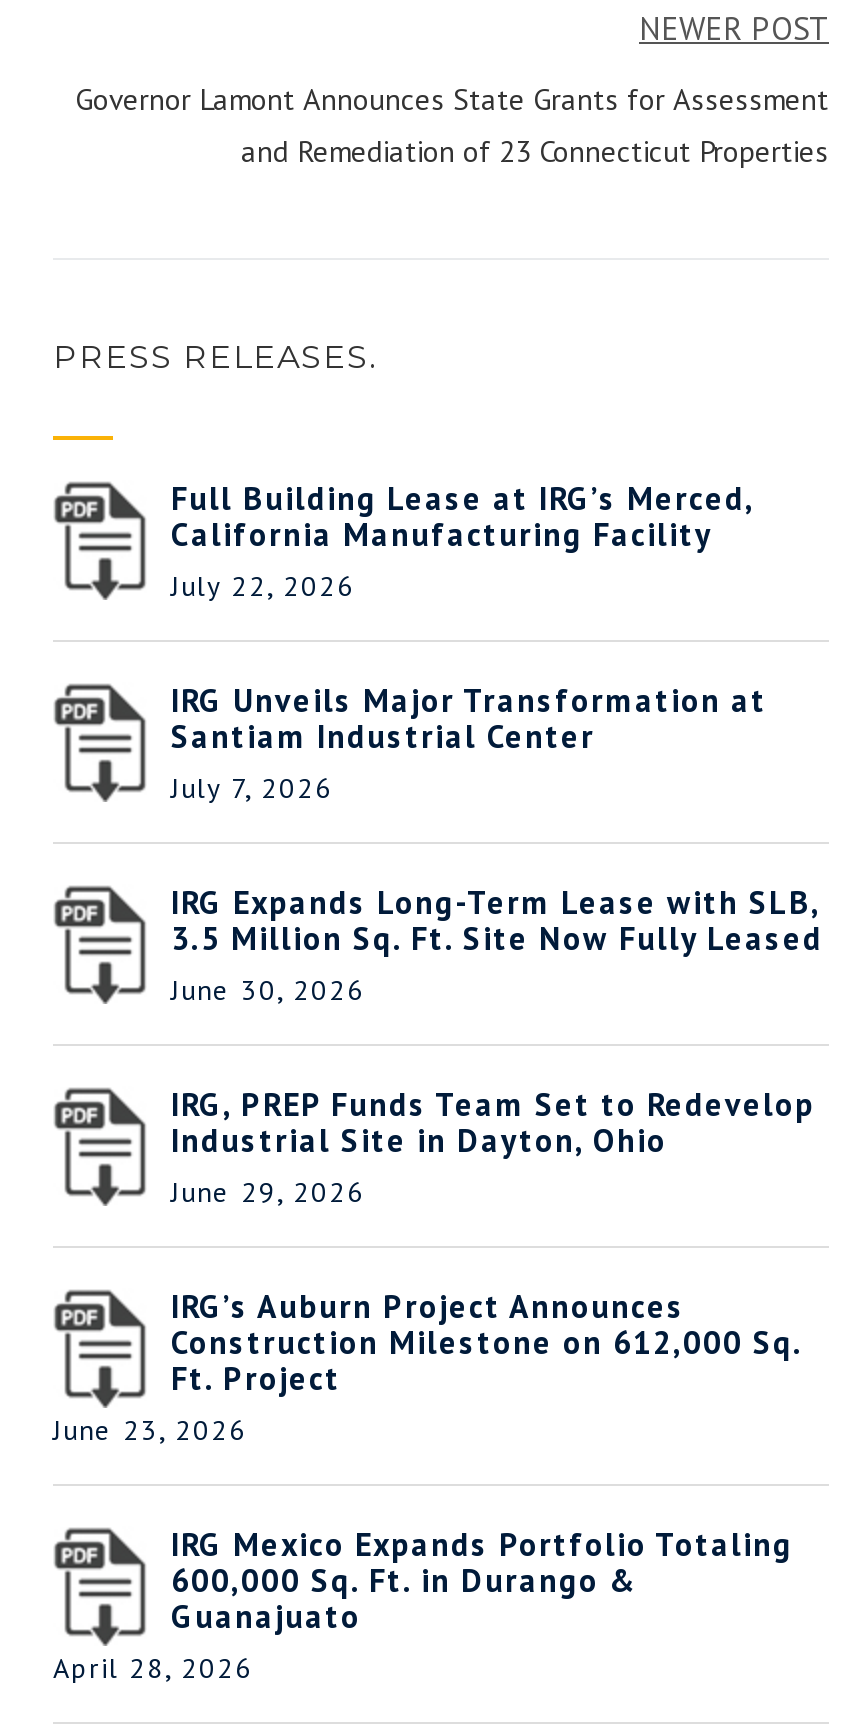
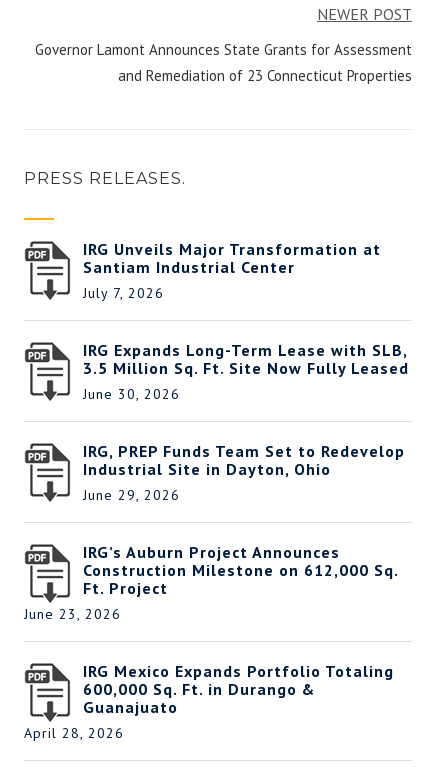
[171,477,753,603] Full Building Lease at IRG’s Merced, | California Manufacturing Facility | July 22, 2026 -> none

